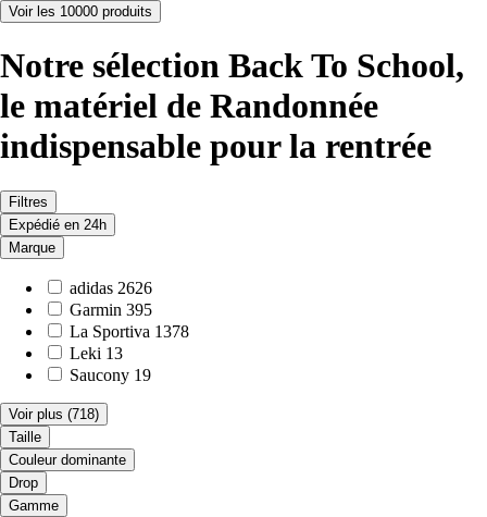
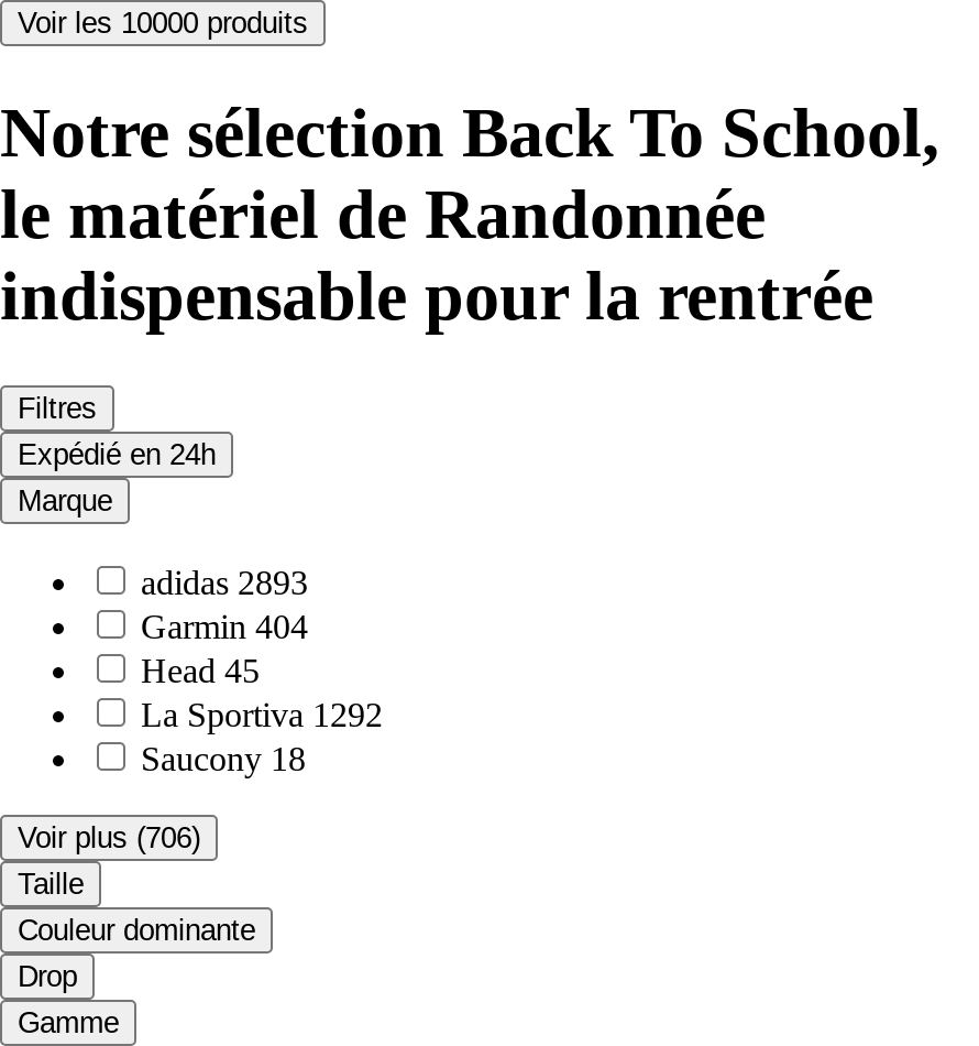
[70,279,189,384] adidas 2626 | Garmin 395 | La Sportiva 1378 | Leki 13 | Saucony 19 -> [141,564,383,777] adidas 2893 | Garmin 404 | Head 45 | La Sportiva 1292 | Saucony 18
[9,406,99,422] Voir plus (718) -> [18,821,200,854] Voir plus (706)

